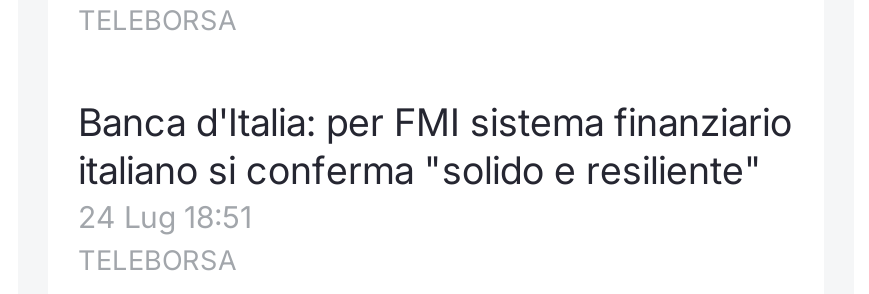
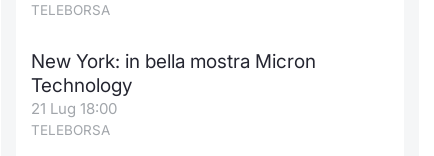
[78,100,792,236] Banca d'Italia: per FMI sistema finanziario | italiano si conferma "solido e resiliente" | 24 Lug 18:51 -> [31,50,316,118] New York: in bella mostra Micron | Technology | 21 Lug 18:00

